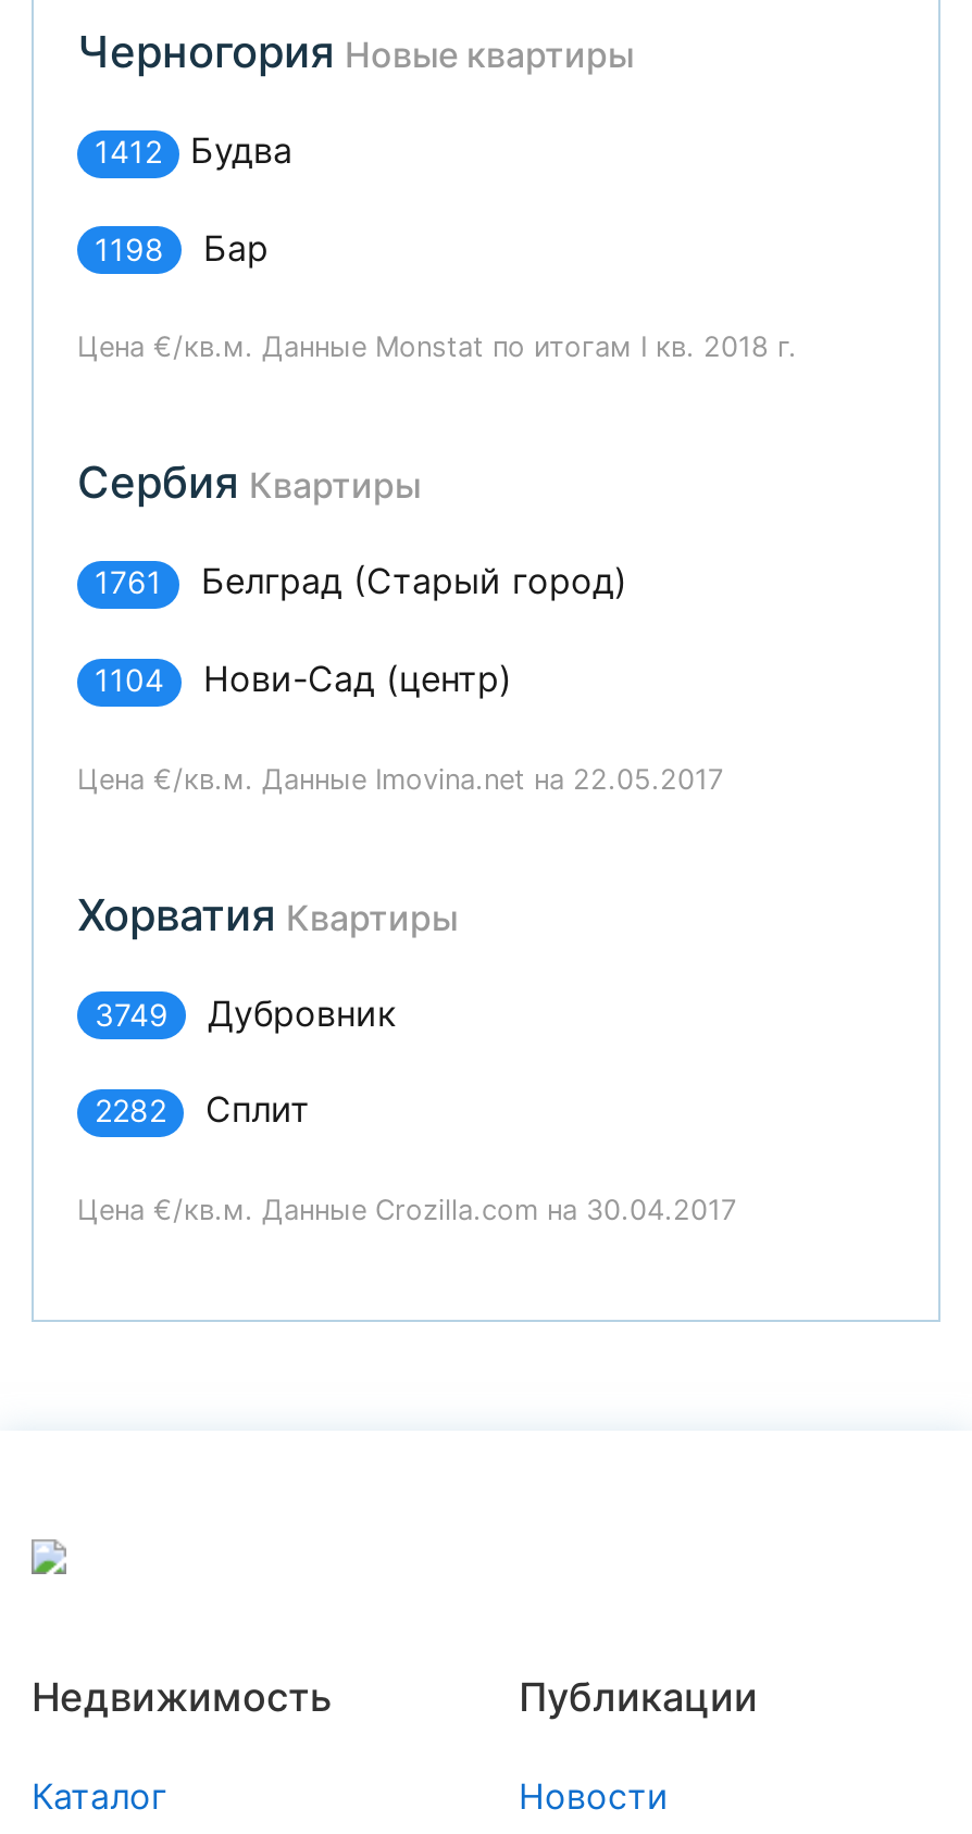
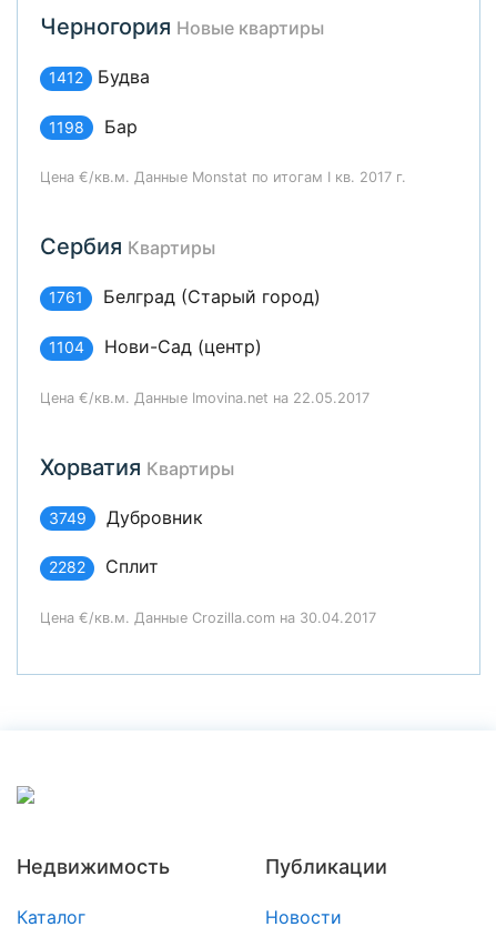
[77,331,797,364] Цена €/кв.м. Данные Monstat по итогам I кв. 2018 г. -> [40,169,406,186] Цена €/кв.м. Данные Monstat по итогам I кв. 2017 г.

